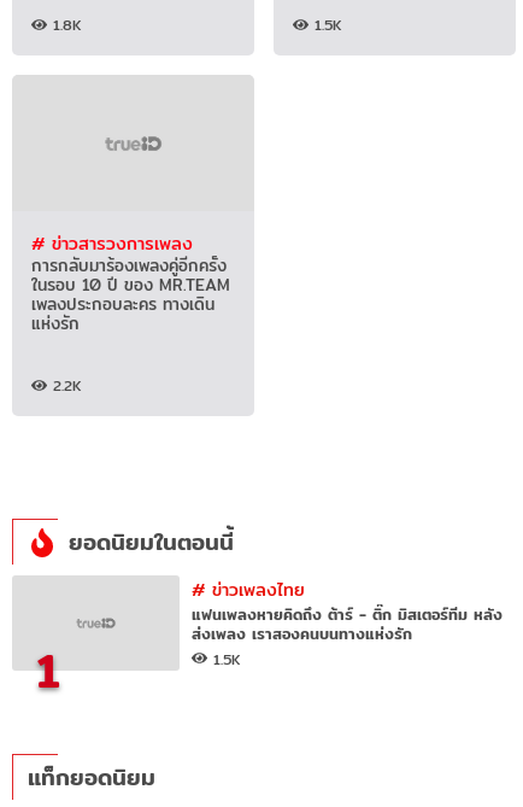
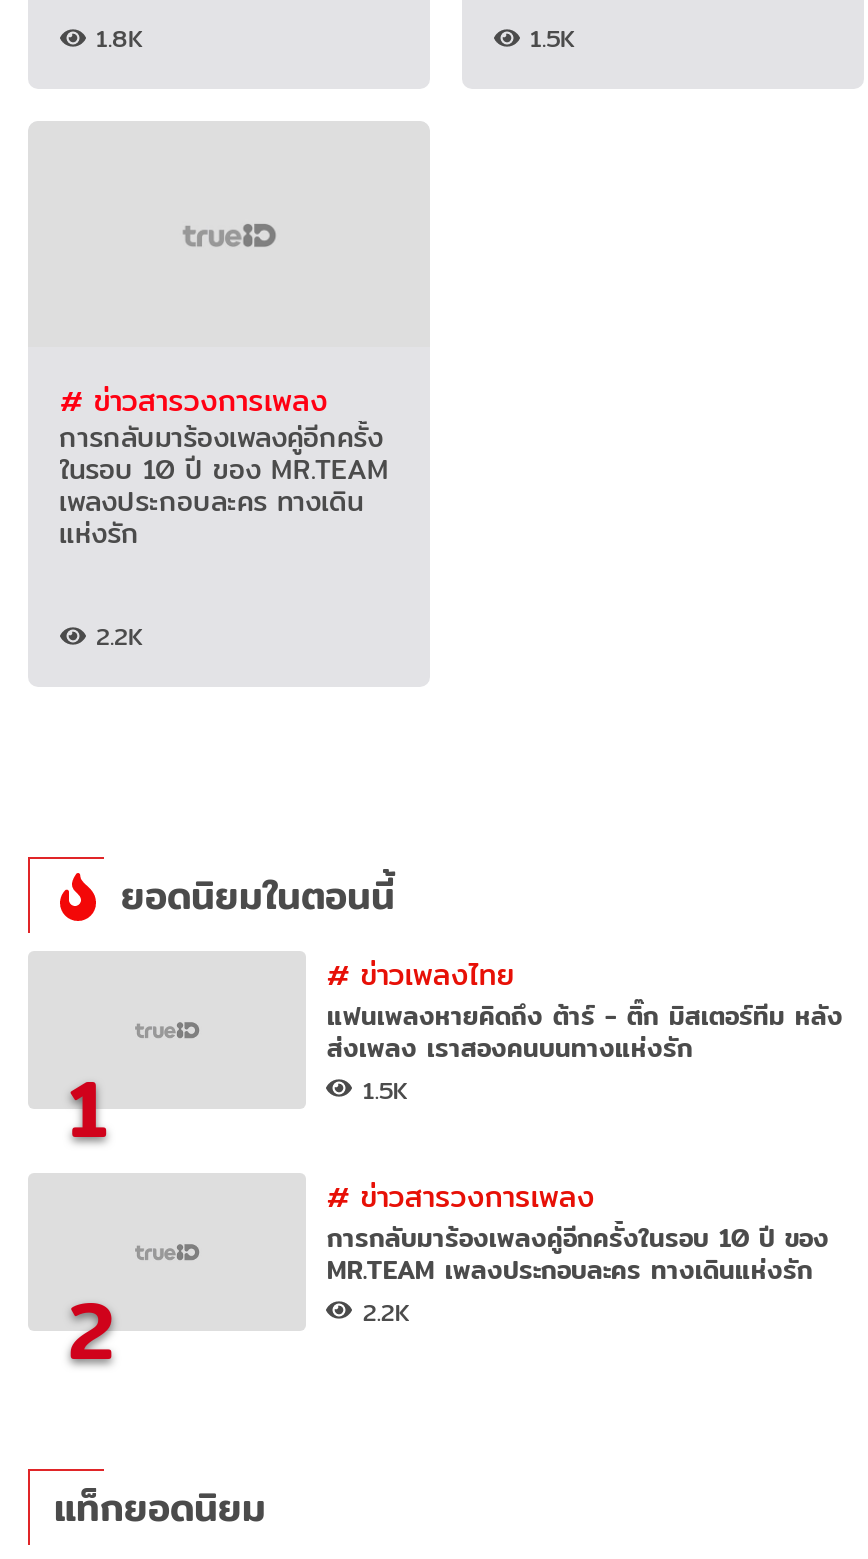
none -> [68,1266,114,1392] 2
none -> [327,1173,829,1330] #ข่าวสารวงการเพลง | การกลับมาร้องเพลงคู่อีกครั้งในรอบ 10 ปี ของ | MR.TEAM เพลงประกอบละคร ทางเดินแห่งรัก | 2.2K

